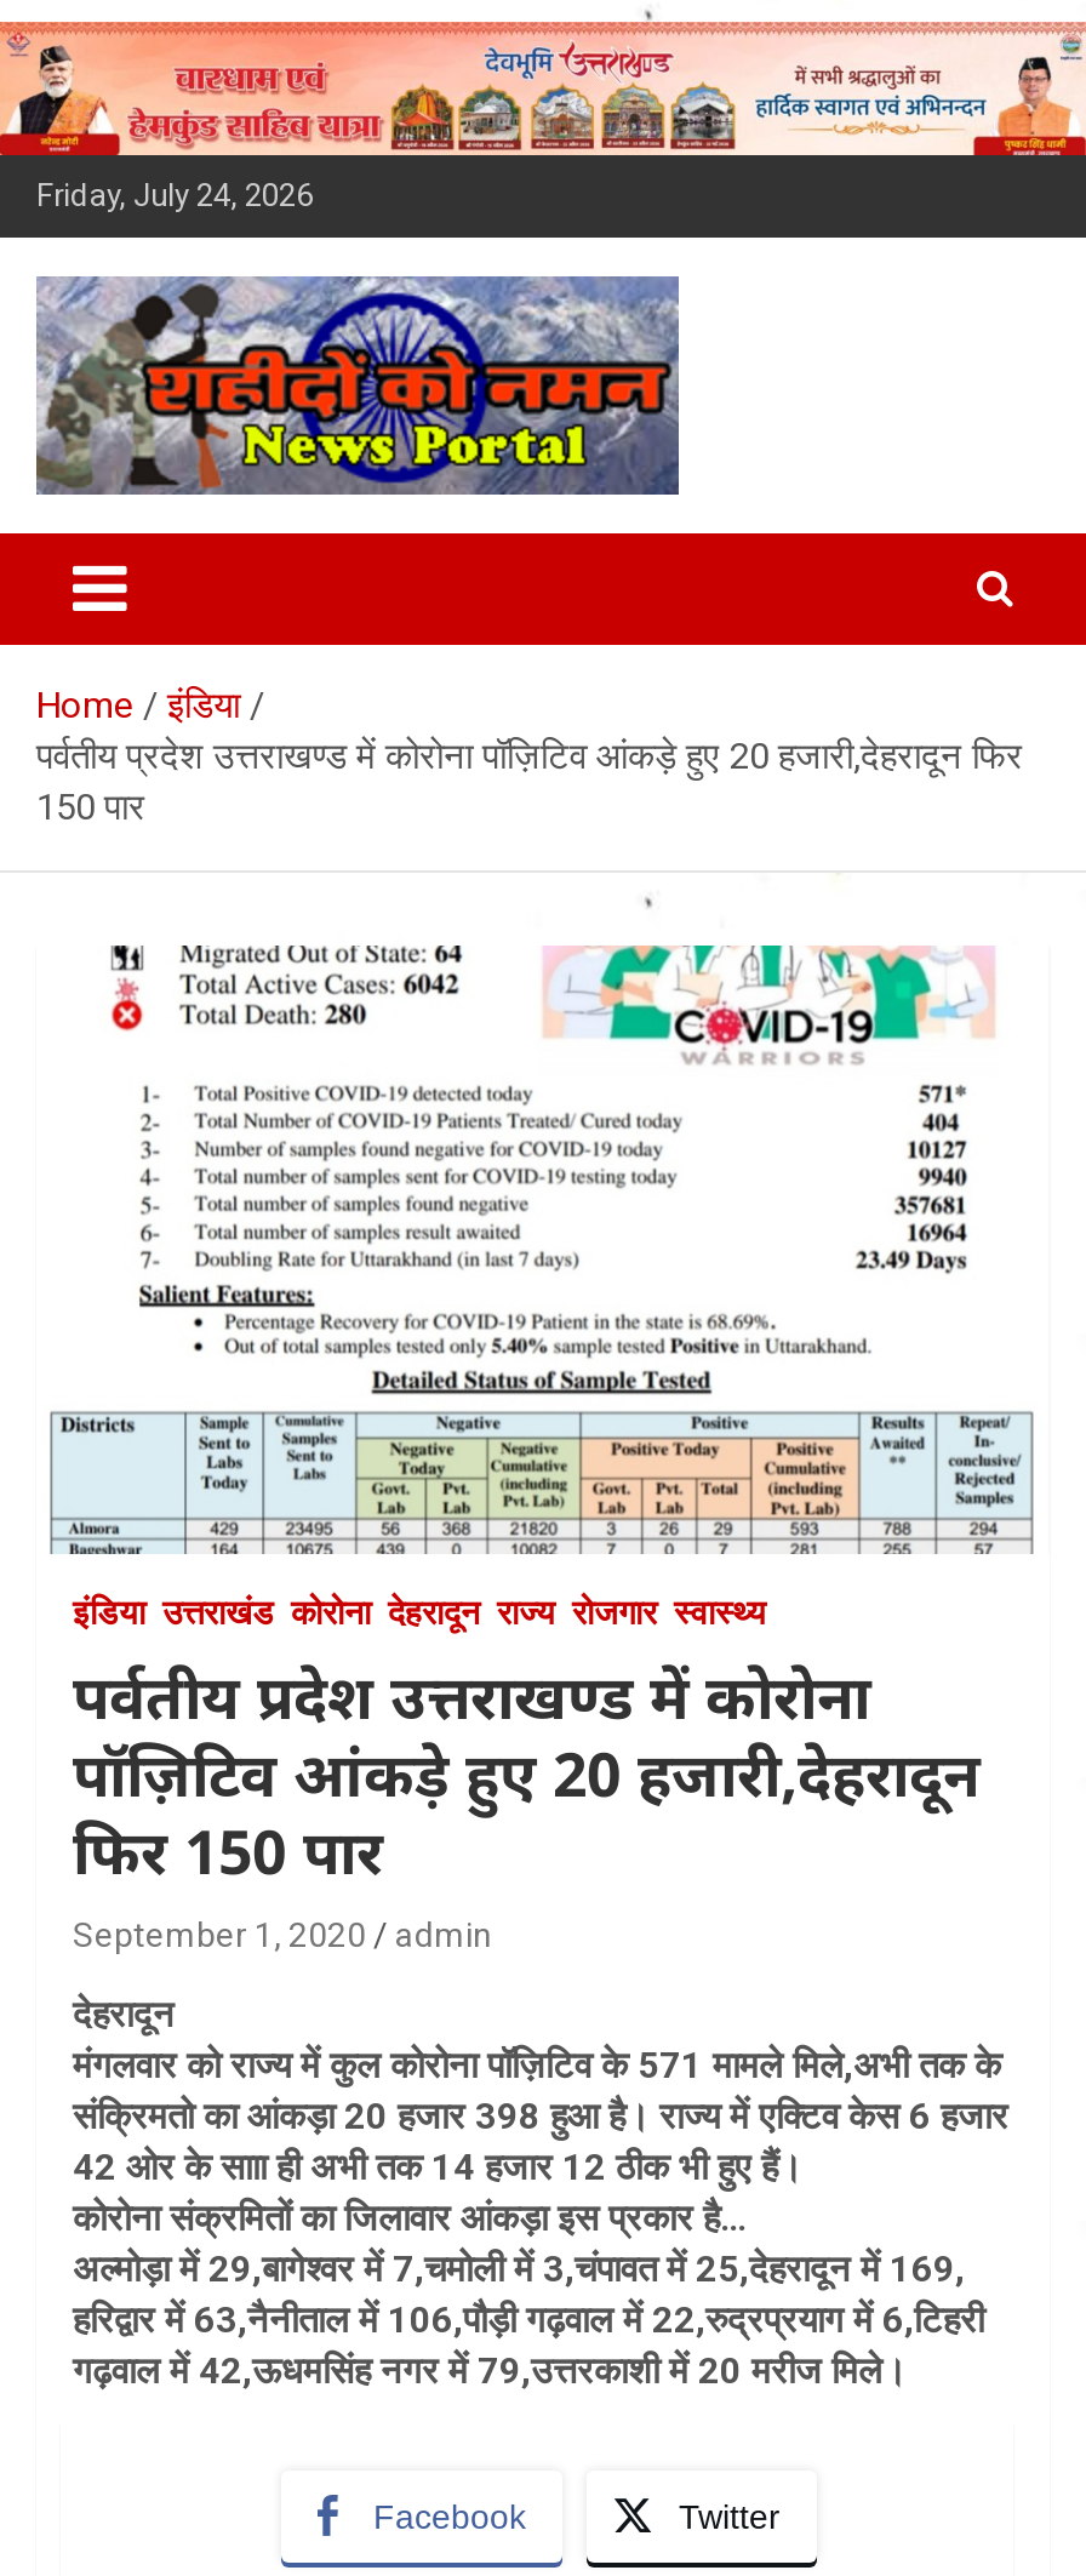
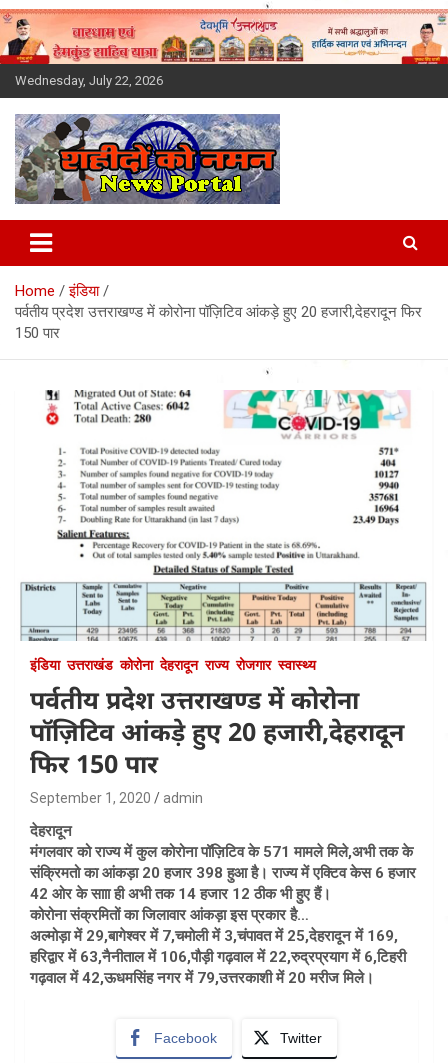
[36,177,313,214] Friday, July 24, 2026 -> [15,73,163,88] Wednesday, July 22, 2026

